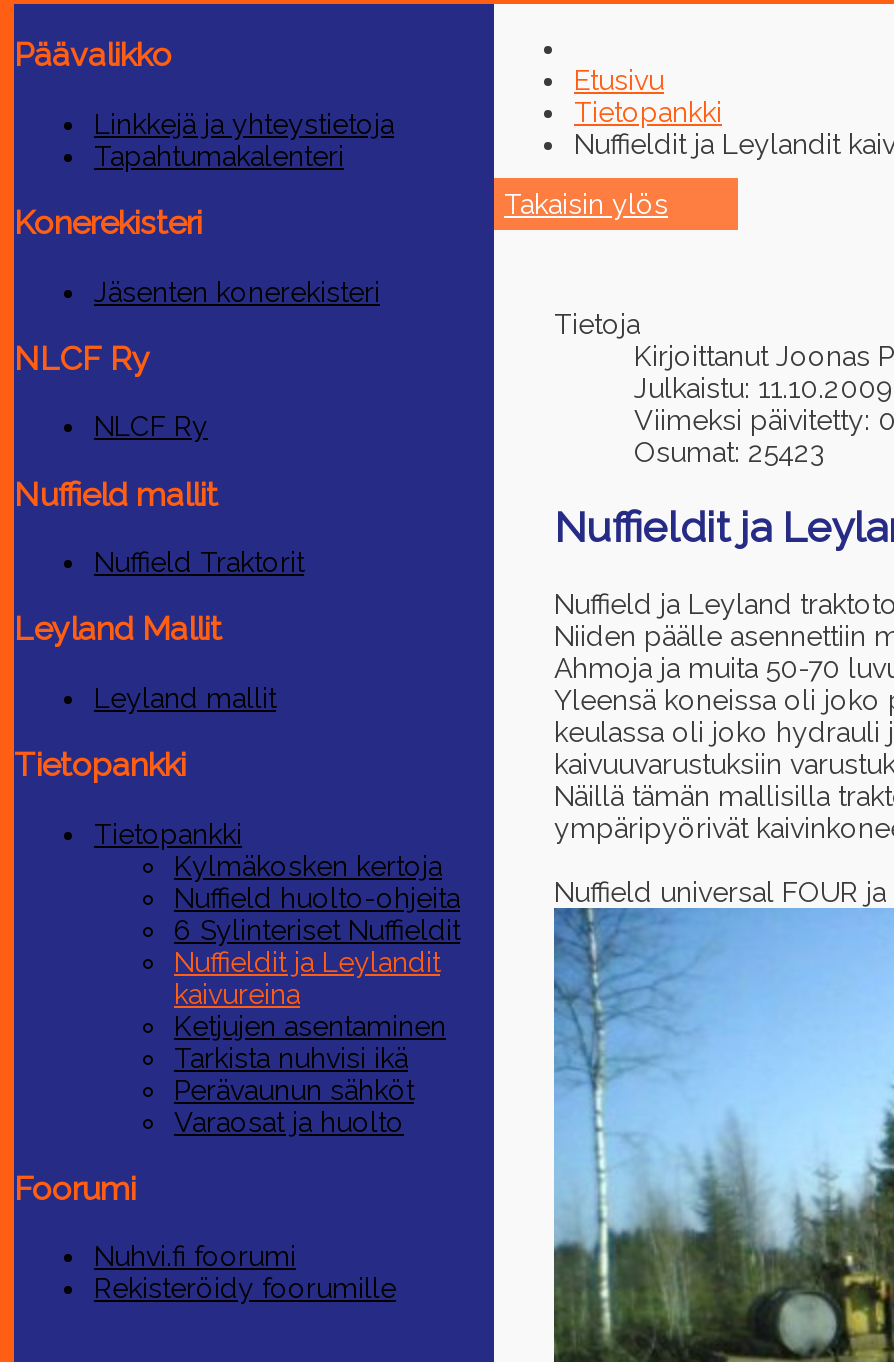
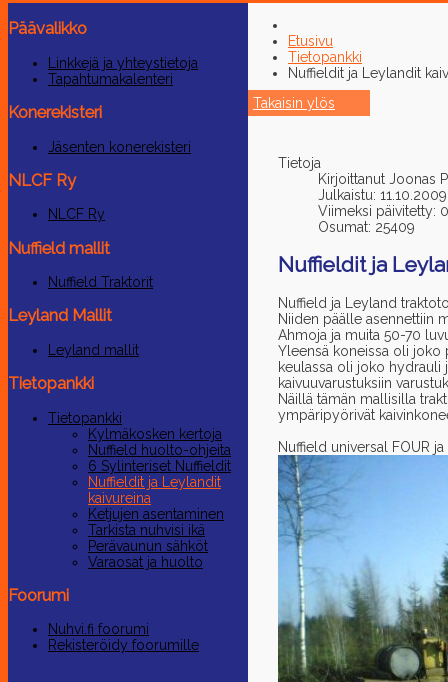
[634,436,826,468] Osumat: 25423 -> [318,219,415,235] Osumat: 25409

